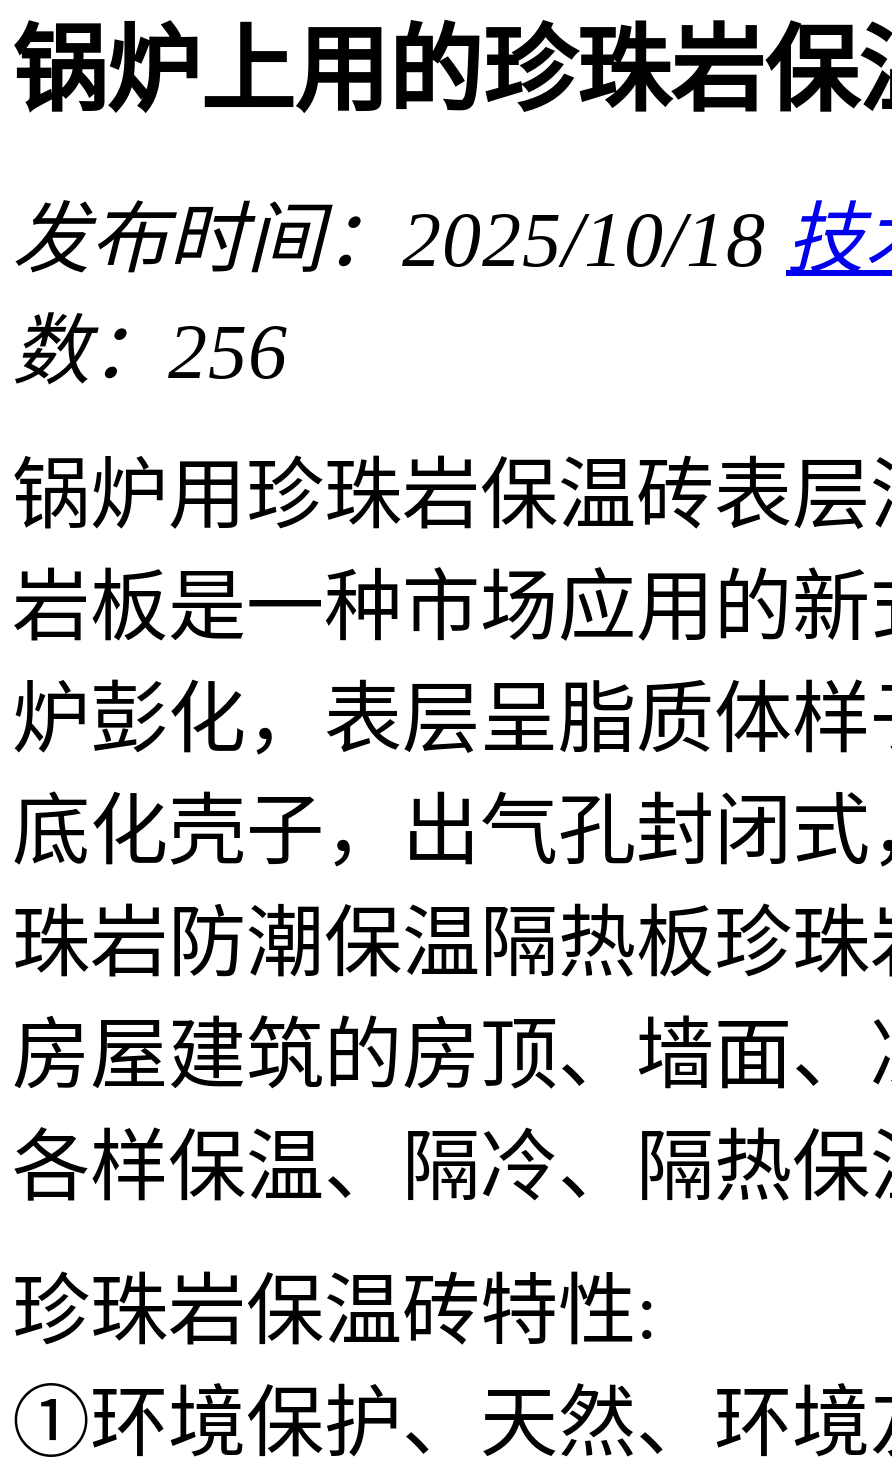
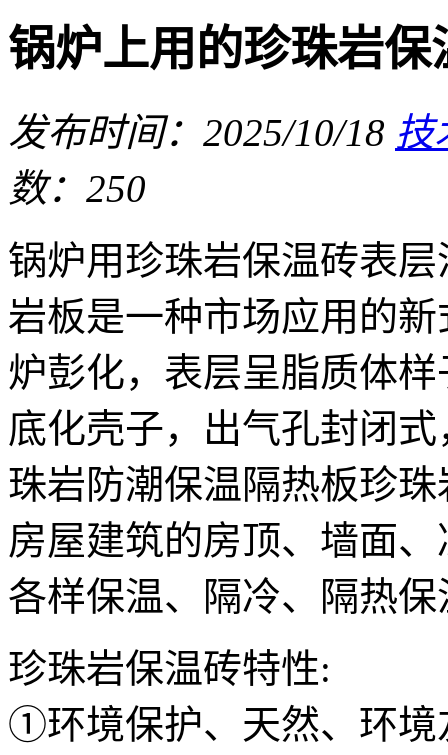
[12,308,288,394] 数：256 -> [8,167,146,210] 数：250

